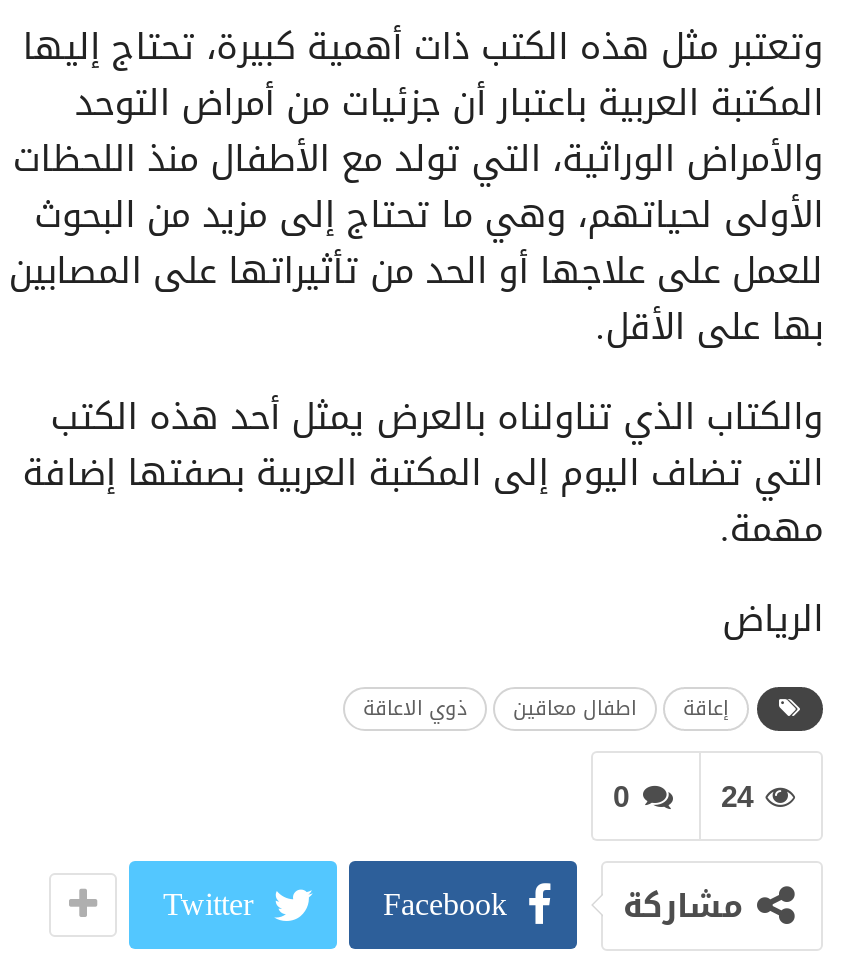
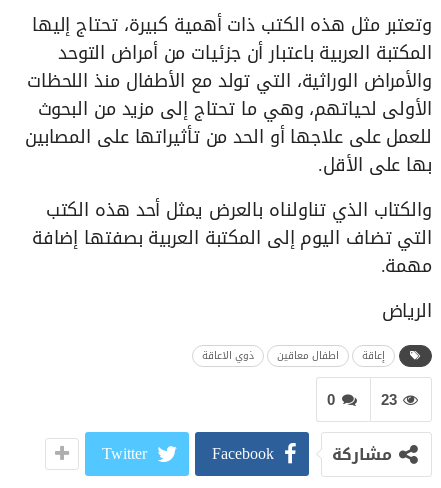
[721,779,753,813] 24 -> [381,391,397,408] 23

